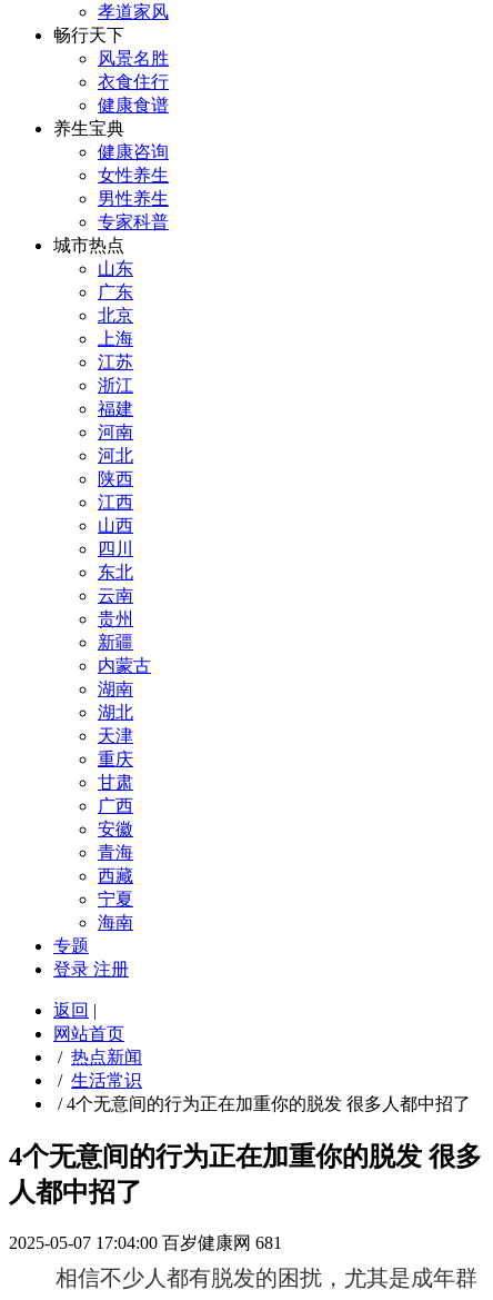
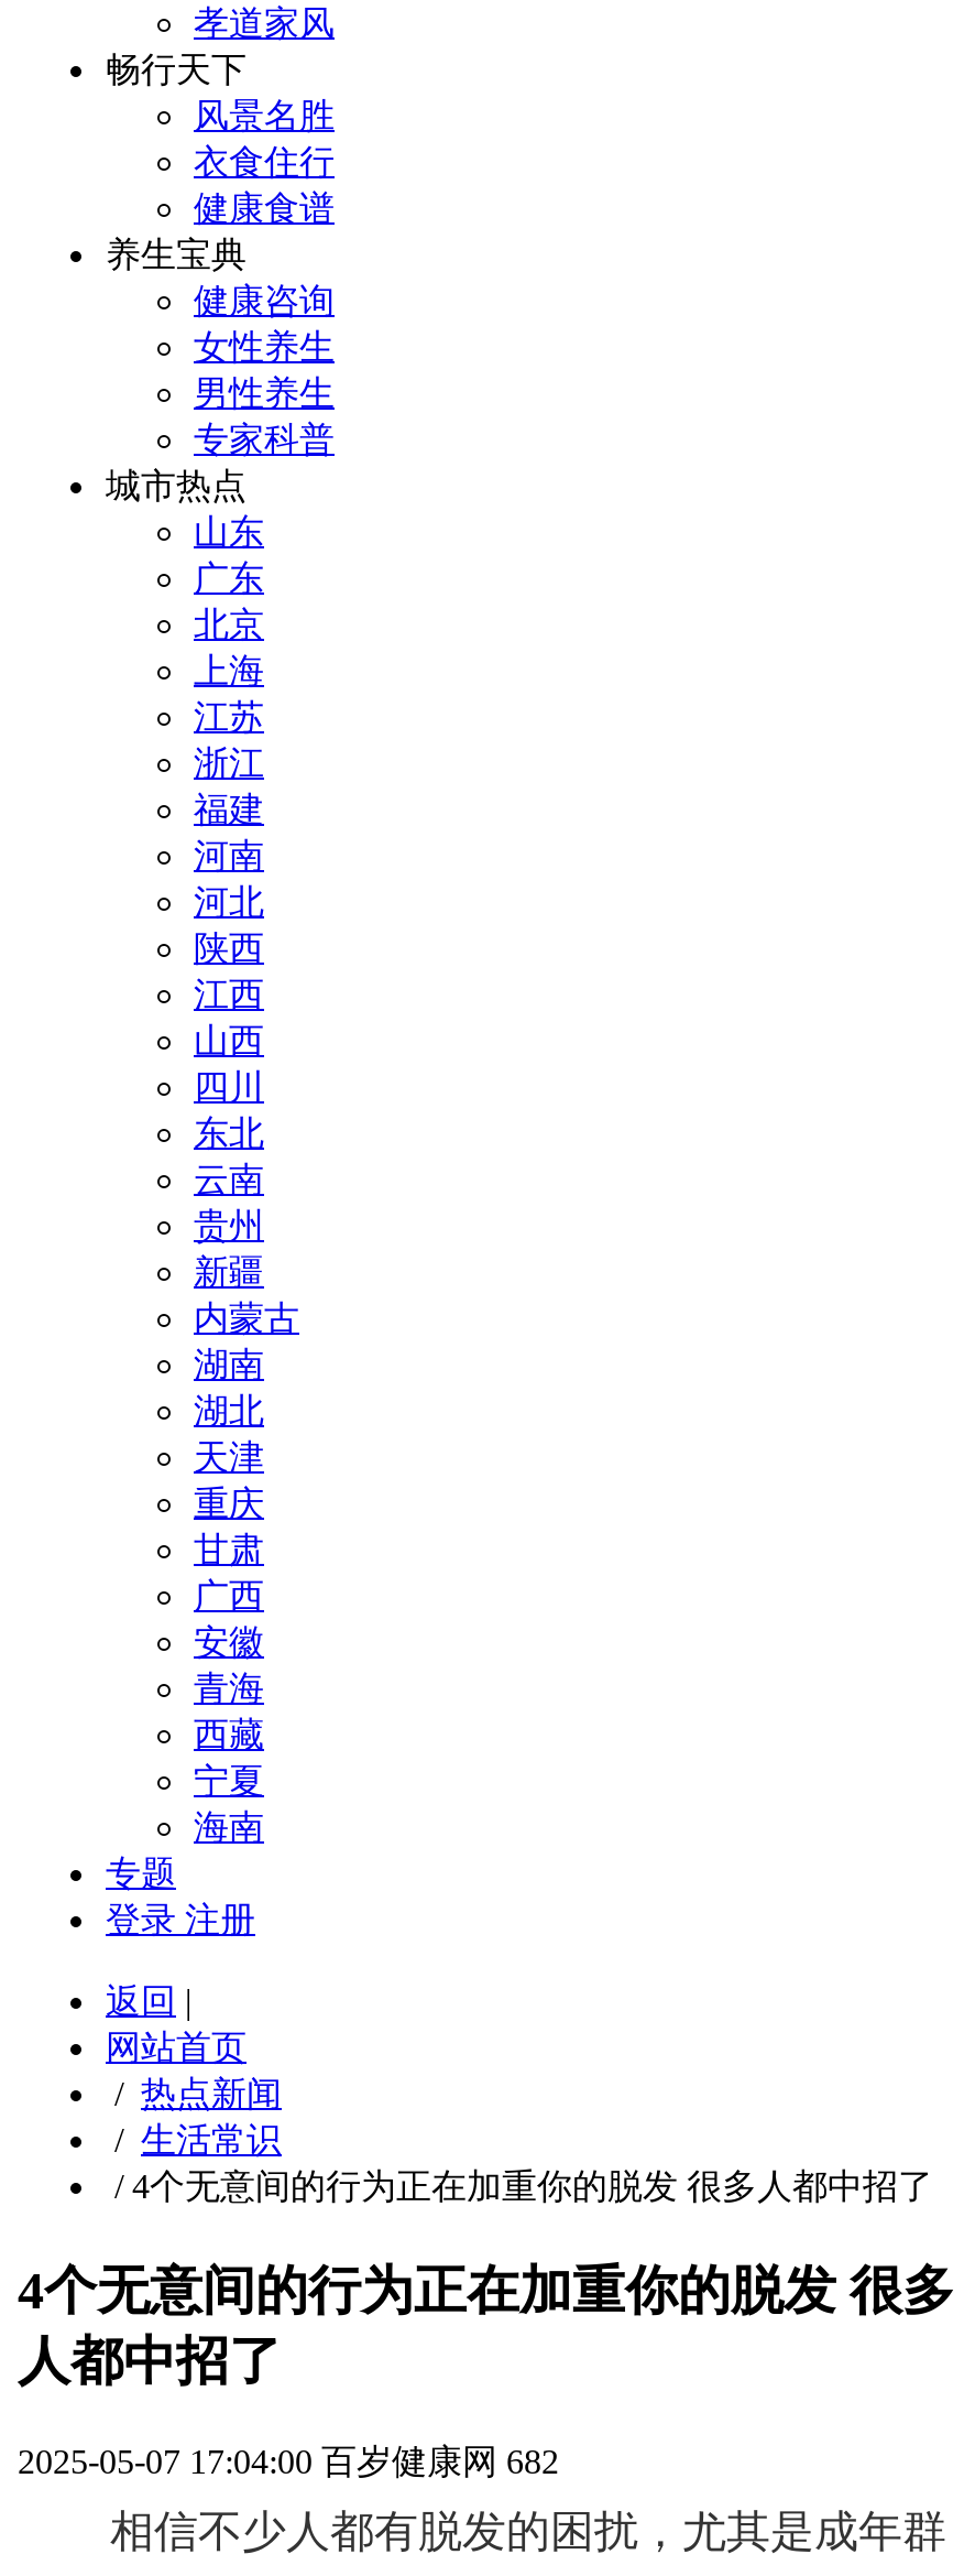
[9,1233,282,1252] 2025-05-07 17:04:00 百岁健康网 681 -> [18,2442,559,2480] 2025-05-07 17:04:00 百岁健康网 682

